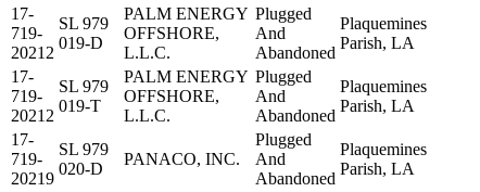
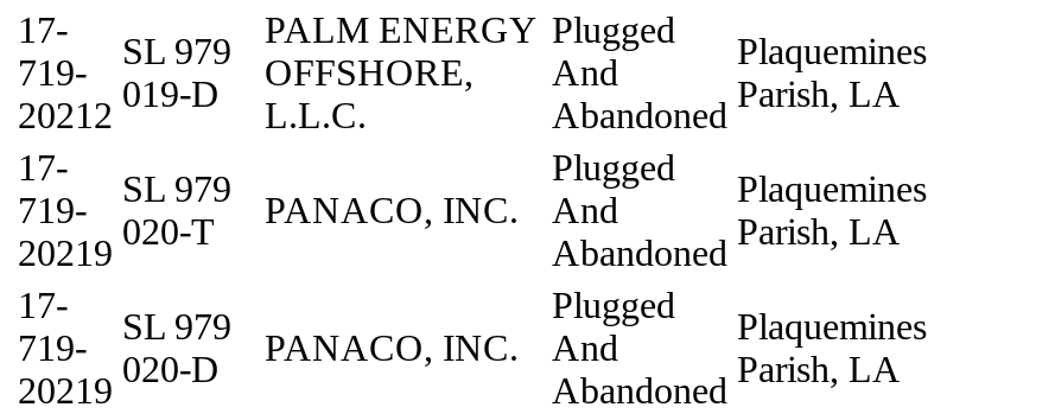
[124,67,248,125] PALM ENERGY | OFFSHORE, | L.L.C. -> [265,190,519,230] PANACO, INC.
[59,97,101,115] 019-T -> [122,211,215,252] 020-T
[11,106,54,125] 20212 -> [18,233,113,273] 20219

